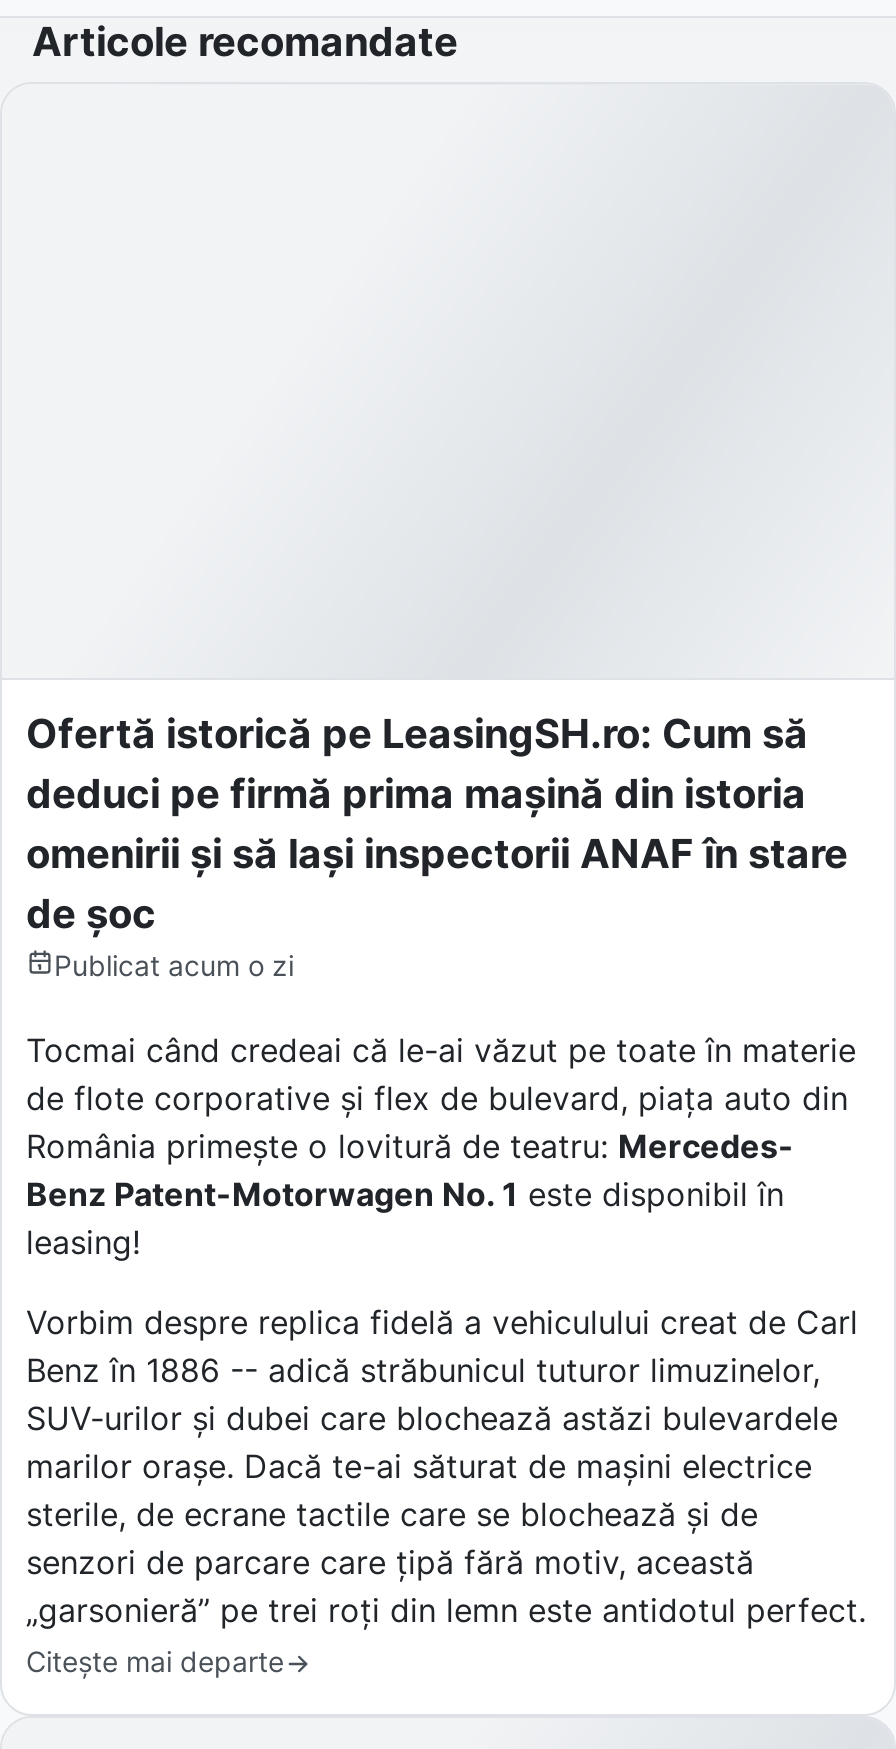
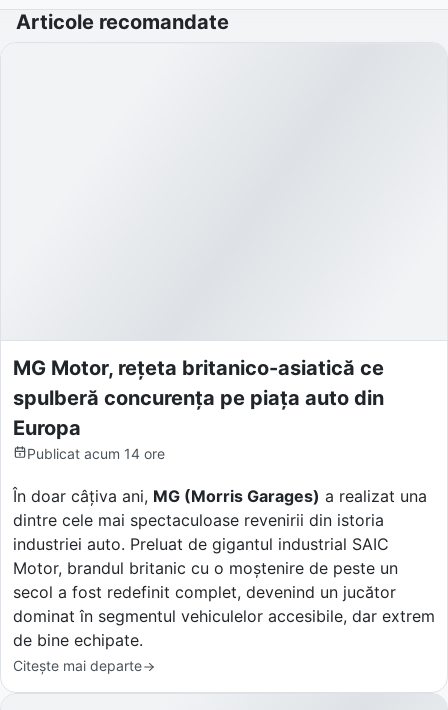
[26,710,866,1630] Ofertă istorică pe LeasingSH.ro: Cum să | deduci pe firmă prima mașină din istoria | omenirii și să lași inspectorii ANAF în stare | de șoc | Publicat acum o zi | Tocmai când credeai că le-ai văzut pe toate în materie | de flote corporative și flex de bulevard, piața auto din | România primește o lovitură de teatru: Mercedes- | Benz Patent-Motorwagen No. 1 este disponibil în | leasing! | Vorbim despre replica fidelă a vehiculului creat de Carl | Benz în 1886 -- adică străbunicul tuturor limuzinelor, | SUV-urilor și dubei care blochează astăzi bulevardele | marilor orașe. Dacă te-ai săturat de mașini electrice | sterile, de ecrane tactile care se blochează și de | senzori de parcare care țipă fără motiv, această | „garsonieră” pe trei roți din lemn este antidotul perfect. -> [13,356,435,650] MG Motor, rețeta britanico-asiatică ce | spulberă concurența pe piața auto din | Europa | Publicat acum 14 ore | În doar câțiva ani, MG (Morris Garages) a realizat una | dintre cele mai spectaculoase revenirii din istoria | industriei auto. Preluat de gigantul industrial SAIC | Motor, brandul britanic cu o moștenire de peste un | secol a fost redefinit complet, devenind un jucător | dominat în segmentul vehiculelor accesibile, dar extrem | de bine echipate.

